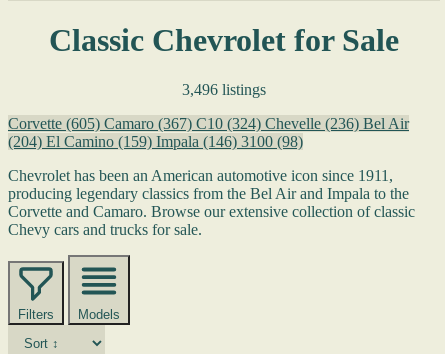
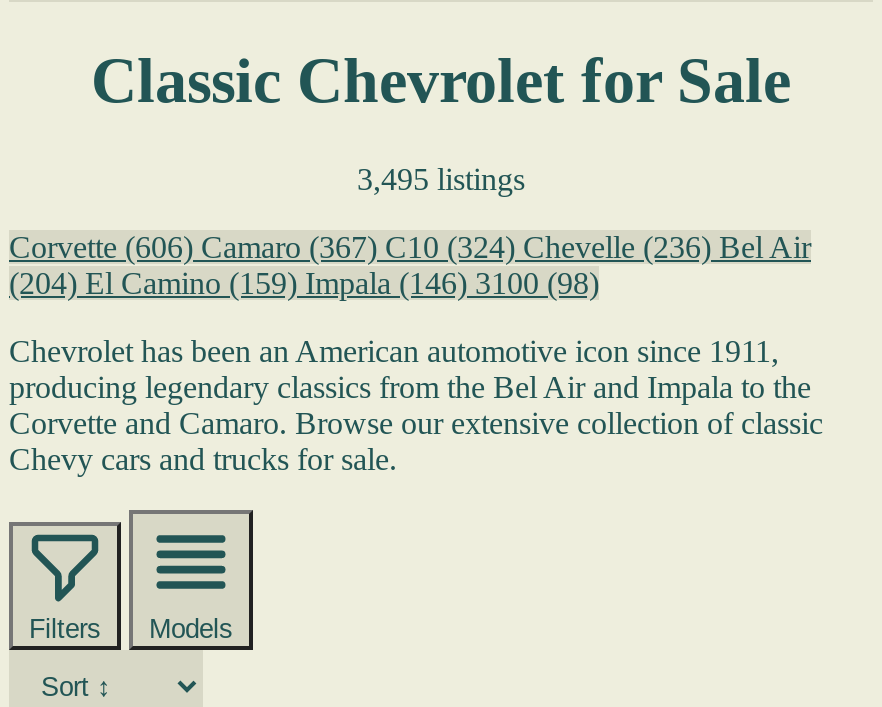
[182,81,266,98] 3,496 listings -> [357,162,525,196] 3,495 listings
[8,115,409,132] Corvette (605) Camaro (367) C10 (324) Chevelle (236) Bel Air -> [9,230,811,264] Corvette (606) Camaro (367) C10 (324) Chevelle (236) Bel Air

